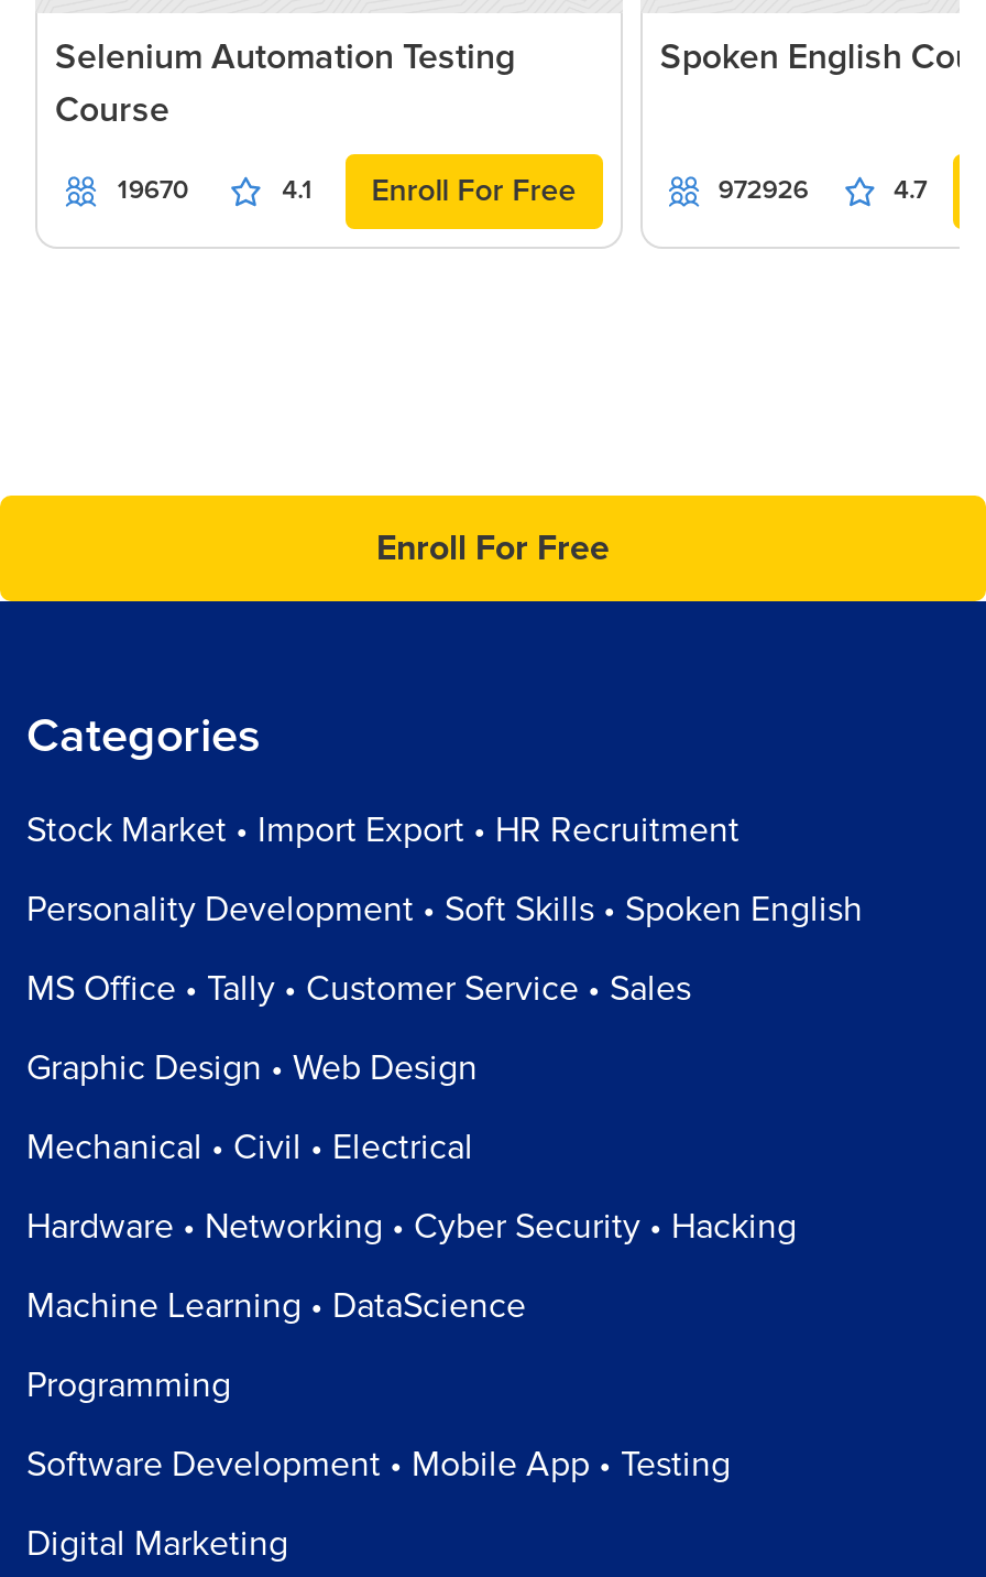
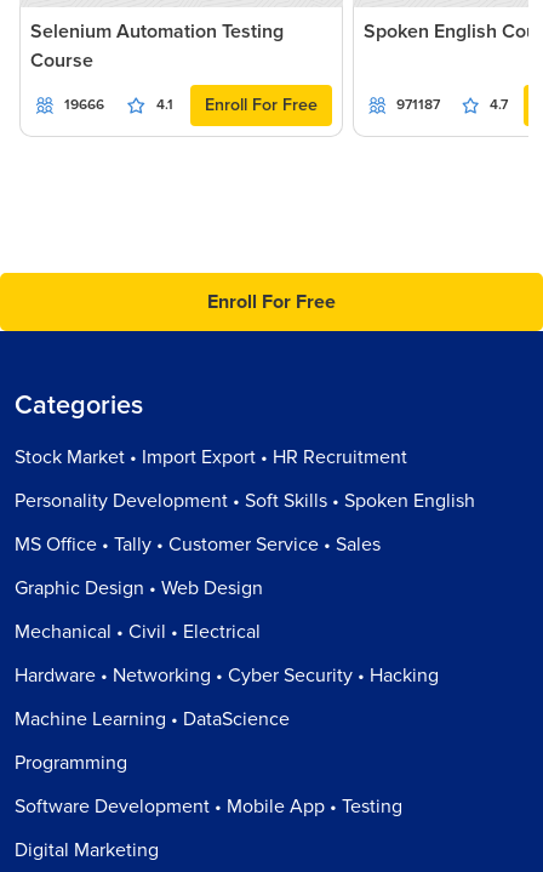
[118,173,188,206] 19670 -> [64,95,104,114] 19666
[718,173,808,206] 972926 -> [397,95,440,114] 971187

